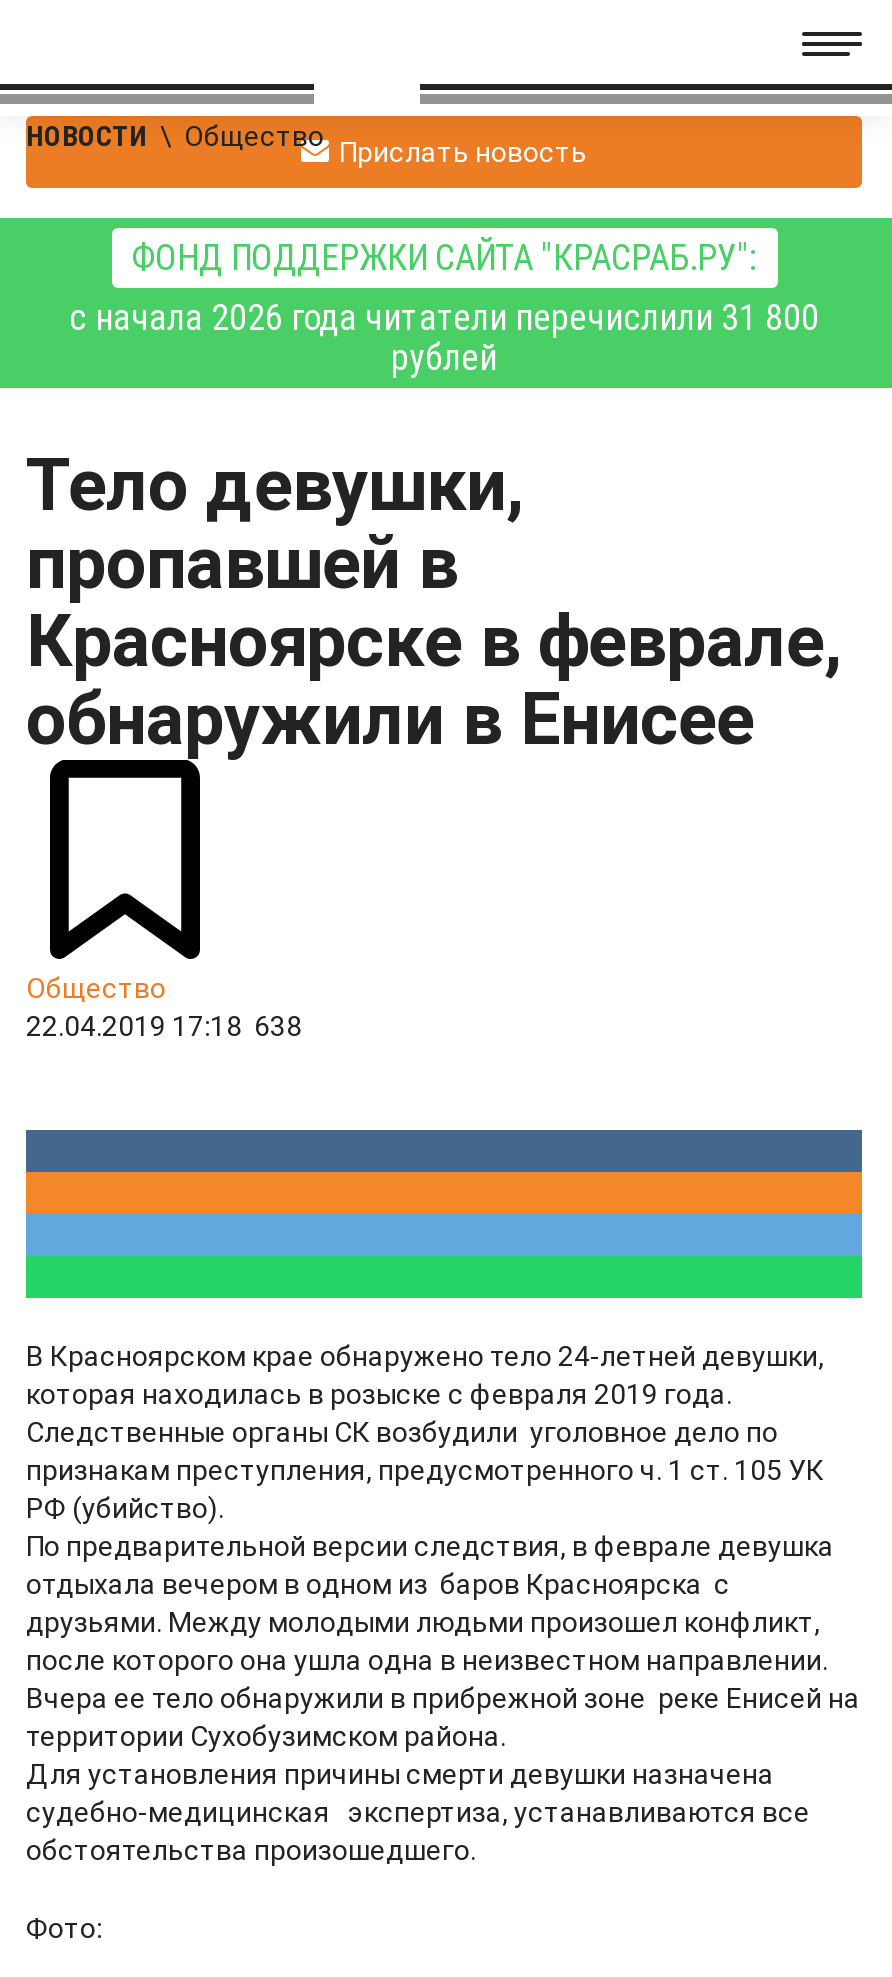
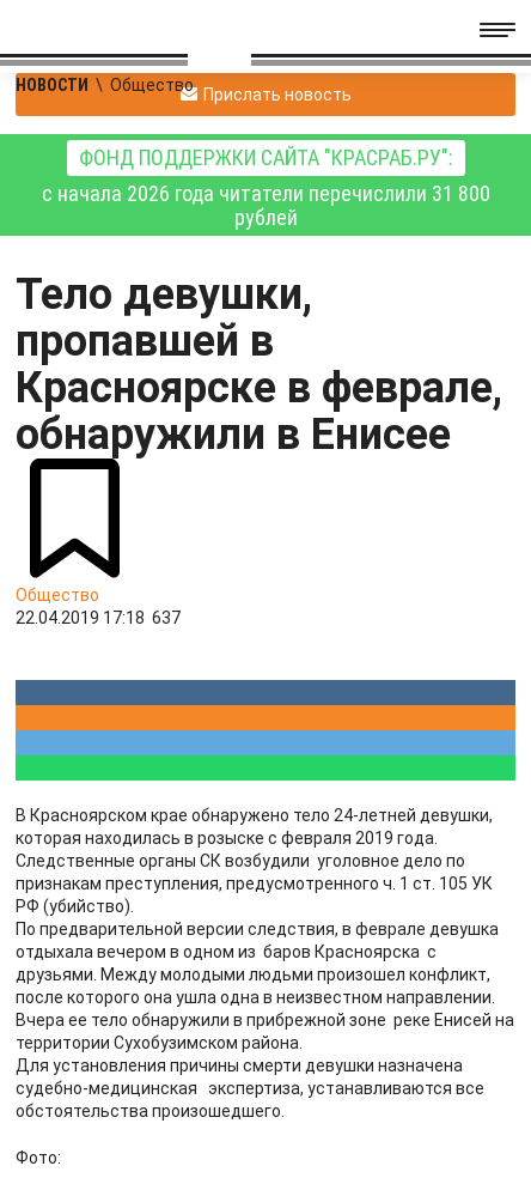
[26,1010,302,1042] 22.04.2019 17:18 638 -> [16,608,181,627] 22.04.2019 17:18 637

